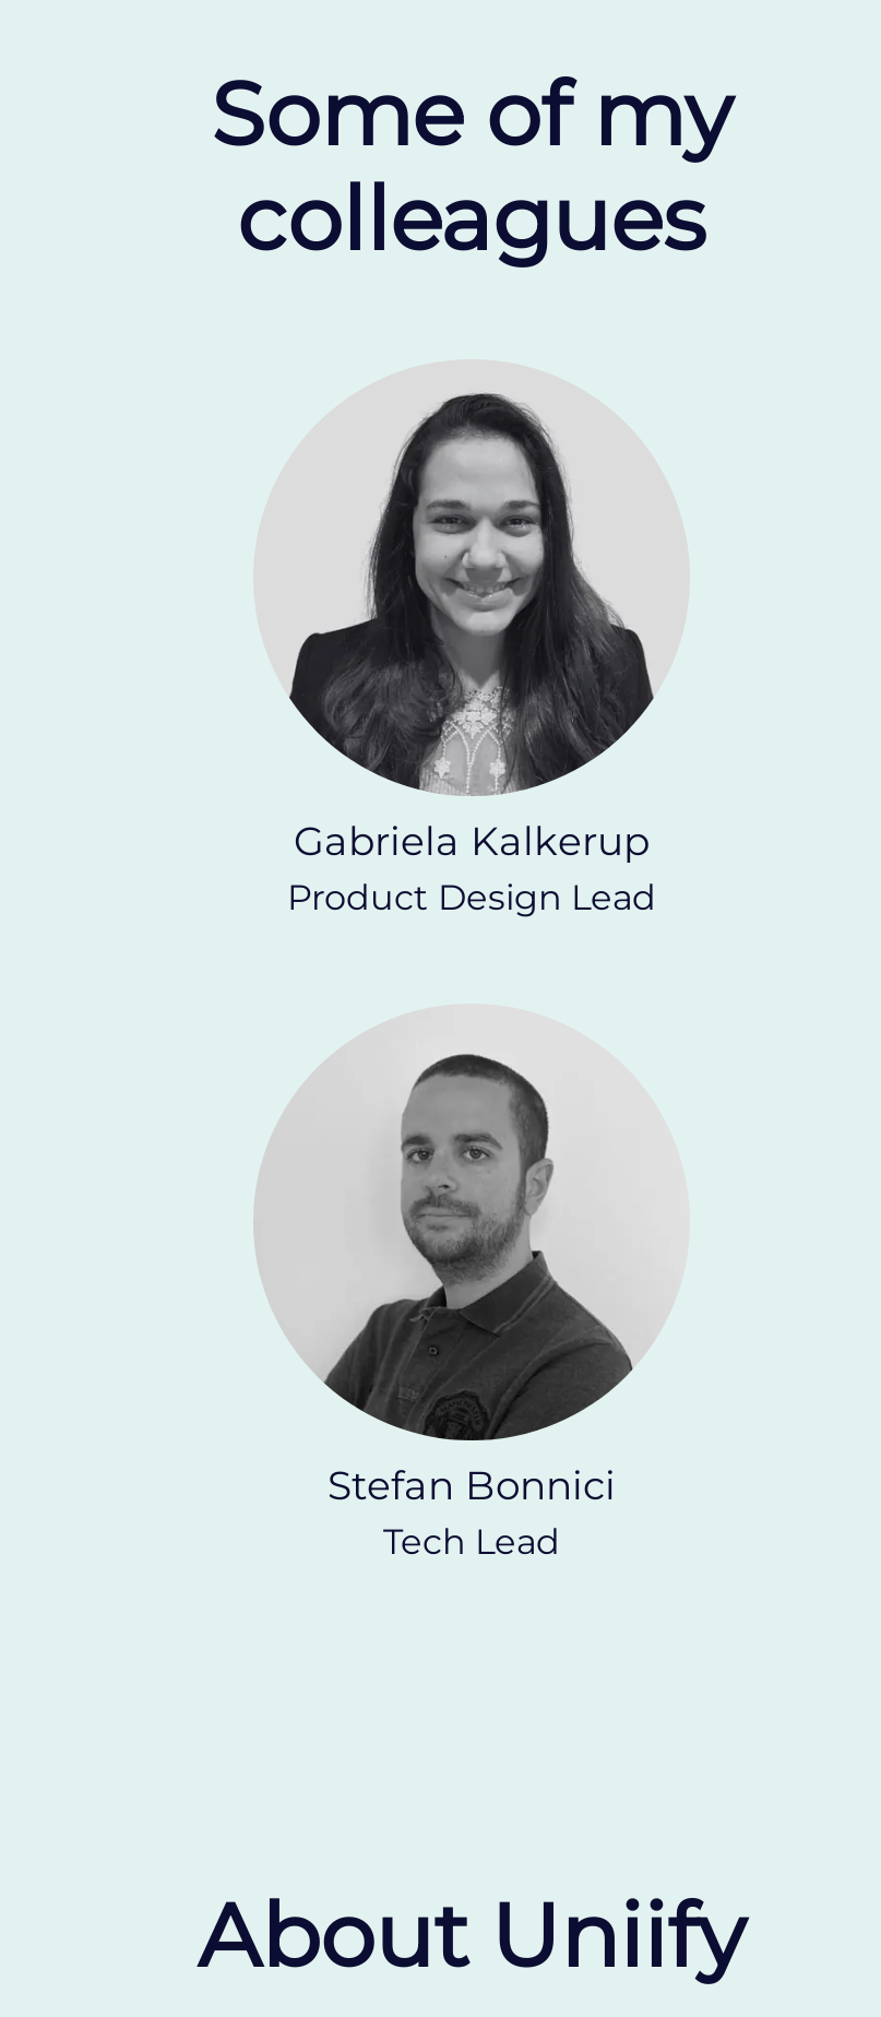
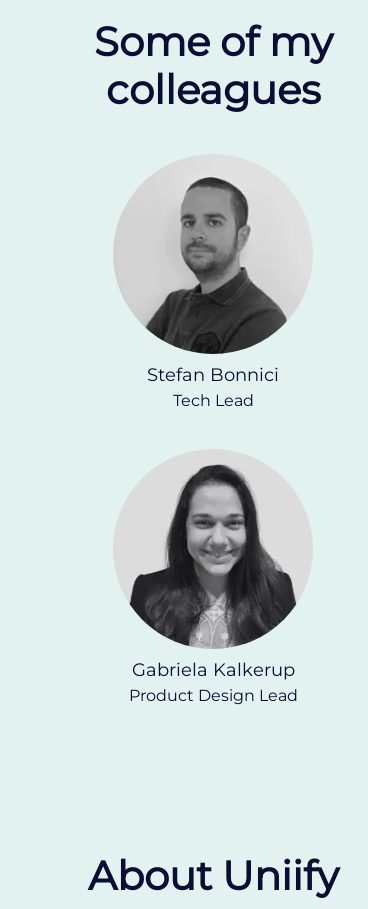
moved [287,392,656,918] -> [128,464,297,705]: [image] | Gabriela Kalkerup | Product Design Lead
moved [328,1462,616,1563] -> [147,364,279,410]: Stefan Bonnici | Tech Lead

